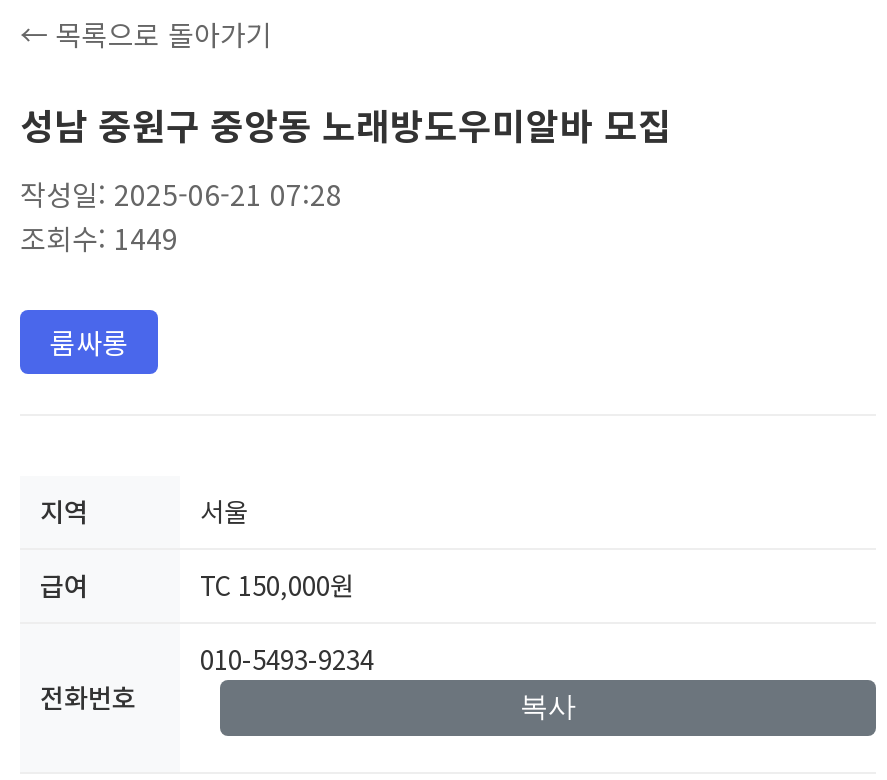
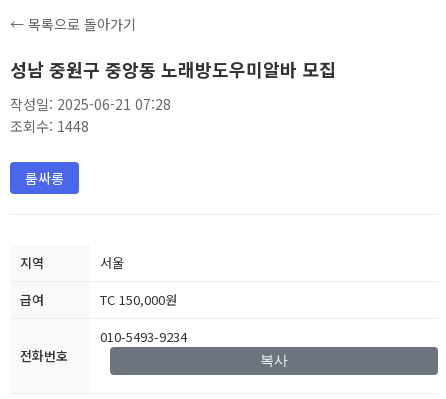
[20,218,178,258] 조회수: 1449 -> [10,116,89,136] 조회수: 1448

